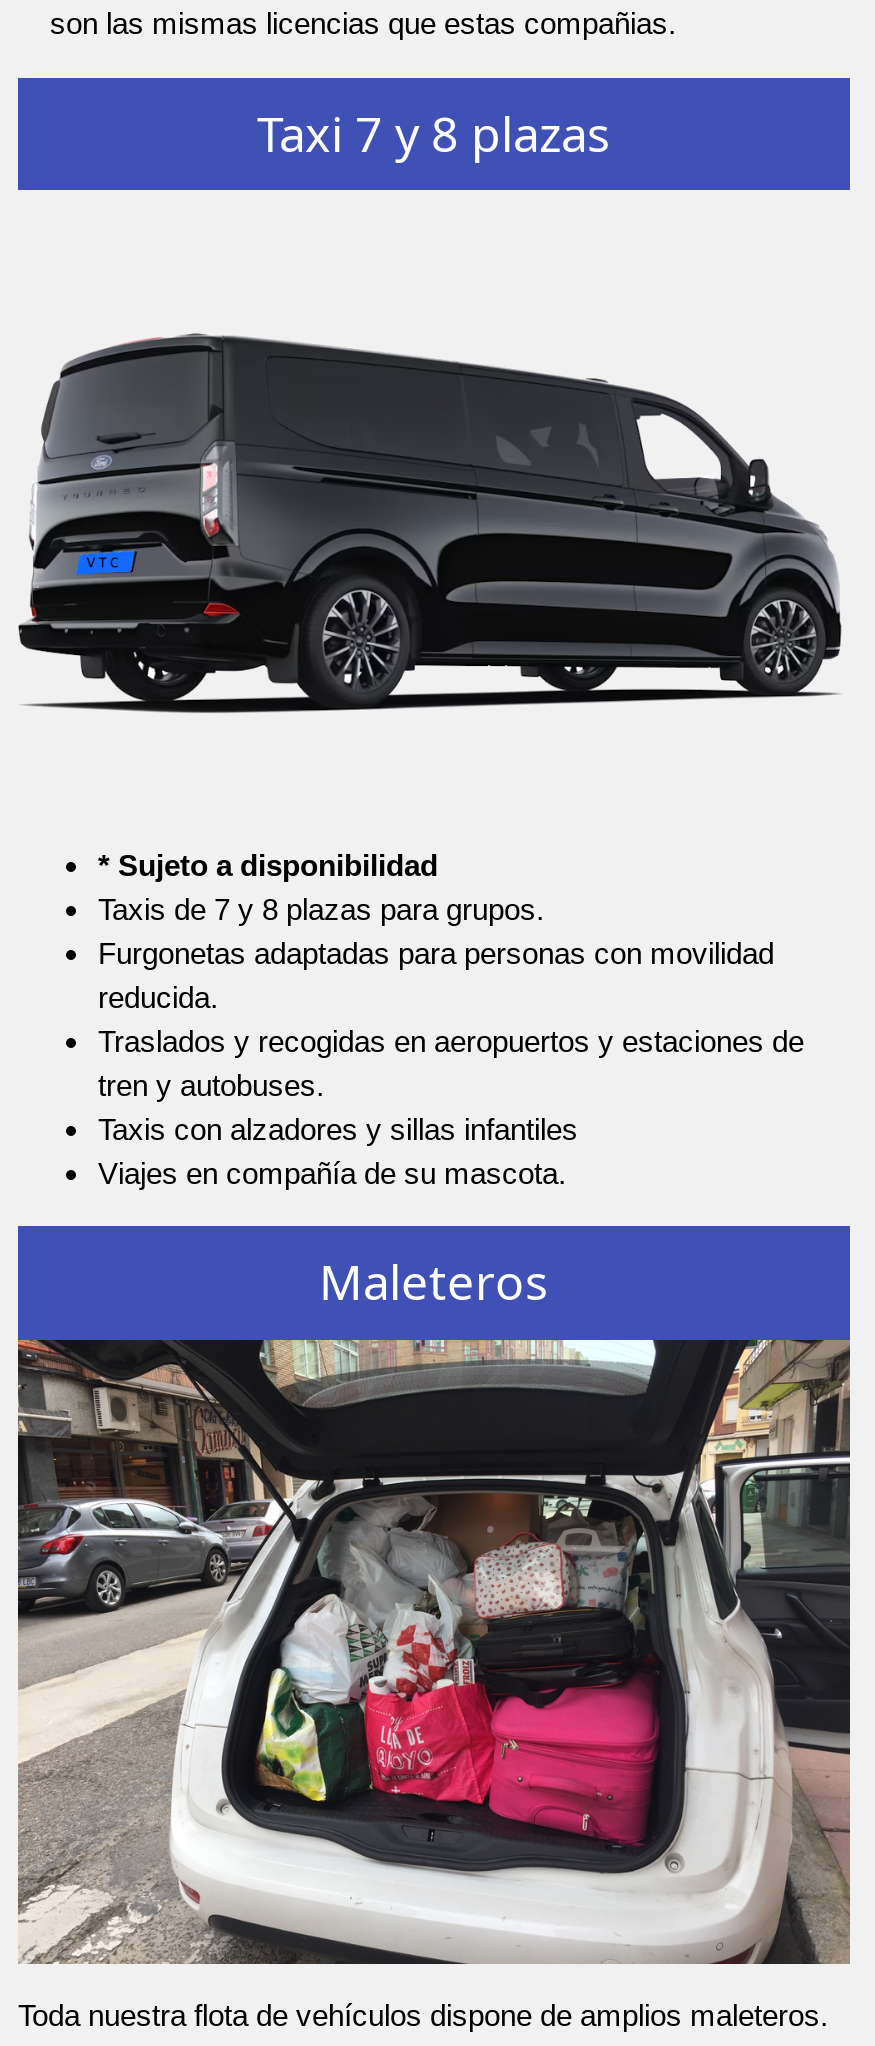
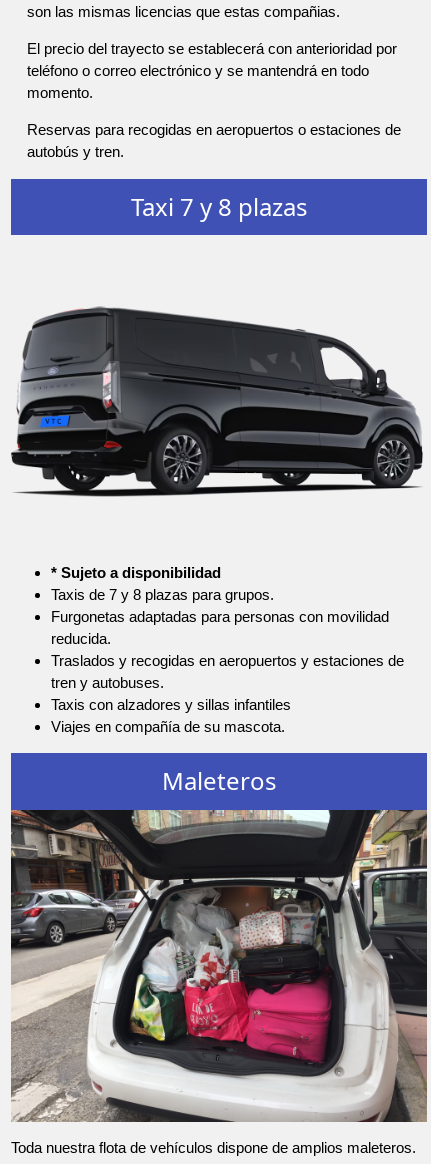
none -> [27,40,401,160] El precio del trayecto se establecerá con anterioridad por | teléfono o correo electrónico y se mantendrá en todo | momento. | Reservas para recogidas en aeropuertos o estaciones de | autobús y tren.

